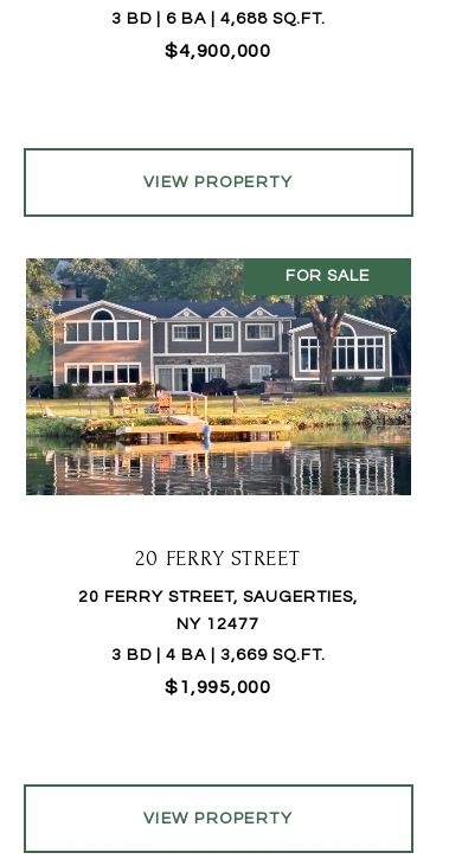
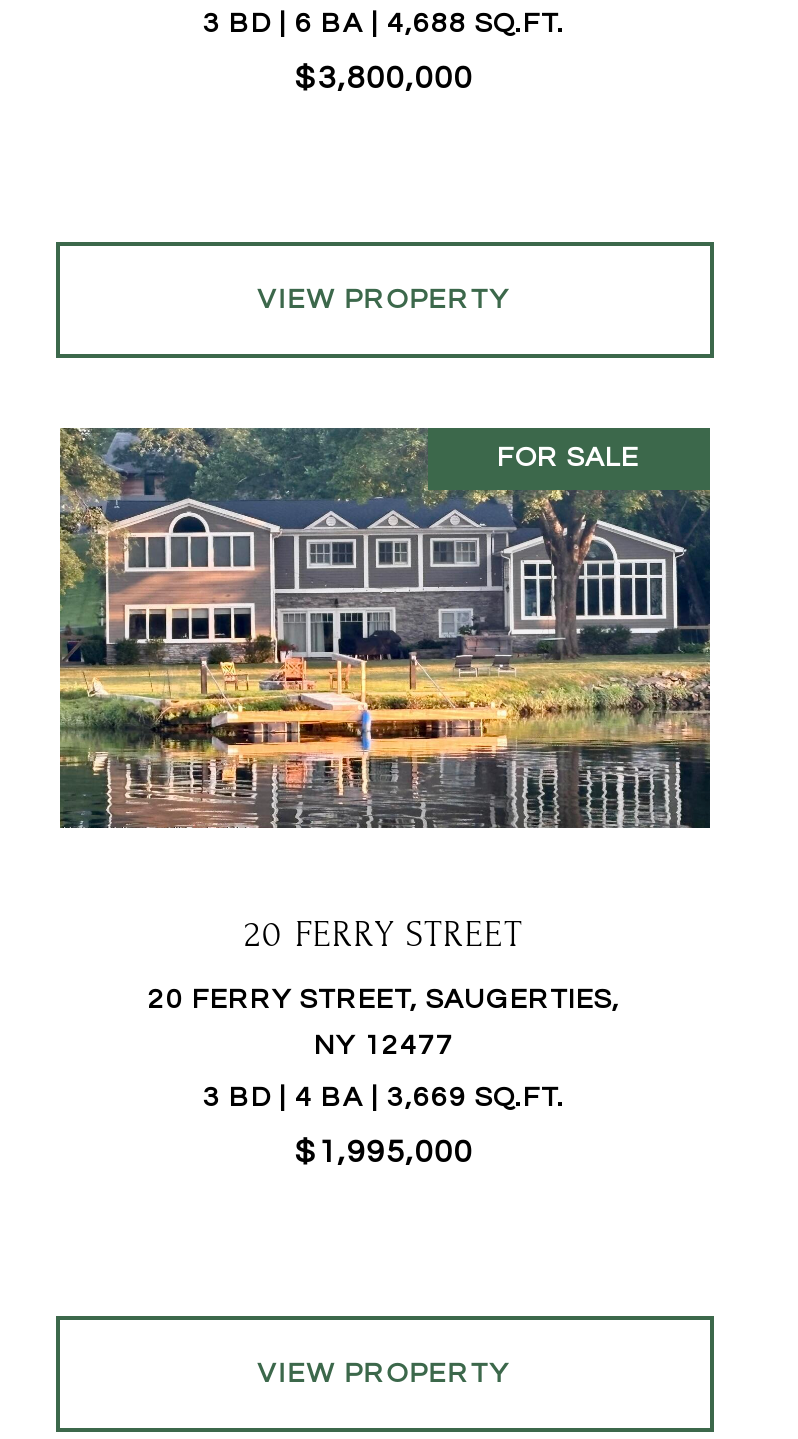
[165,41,271,60] $4,900,000 -> [294,62,474,94] $3,800,000

